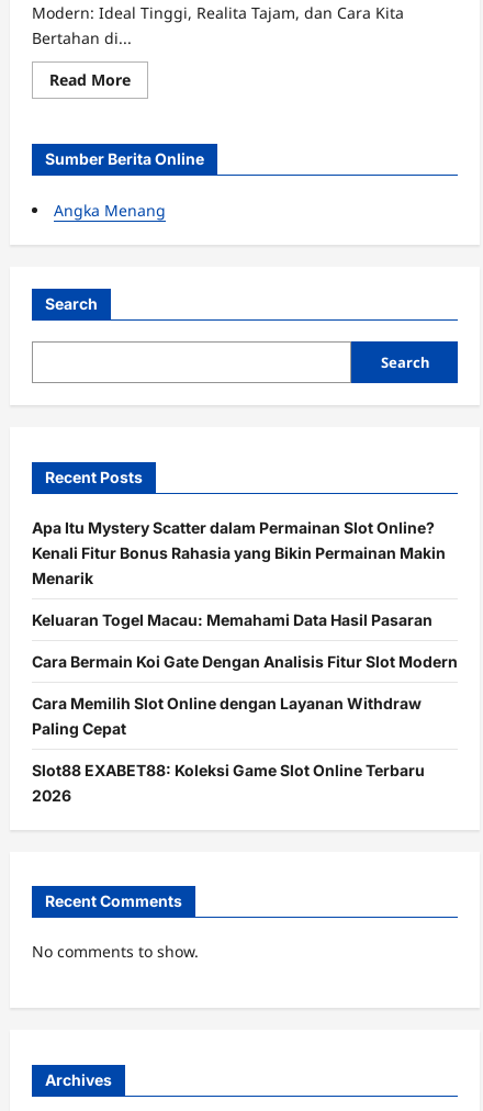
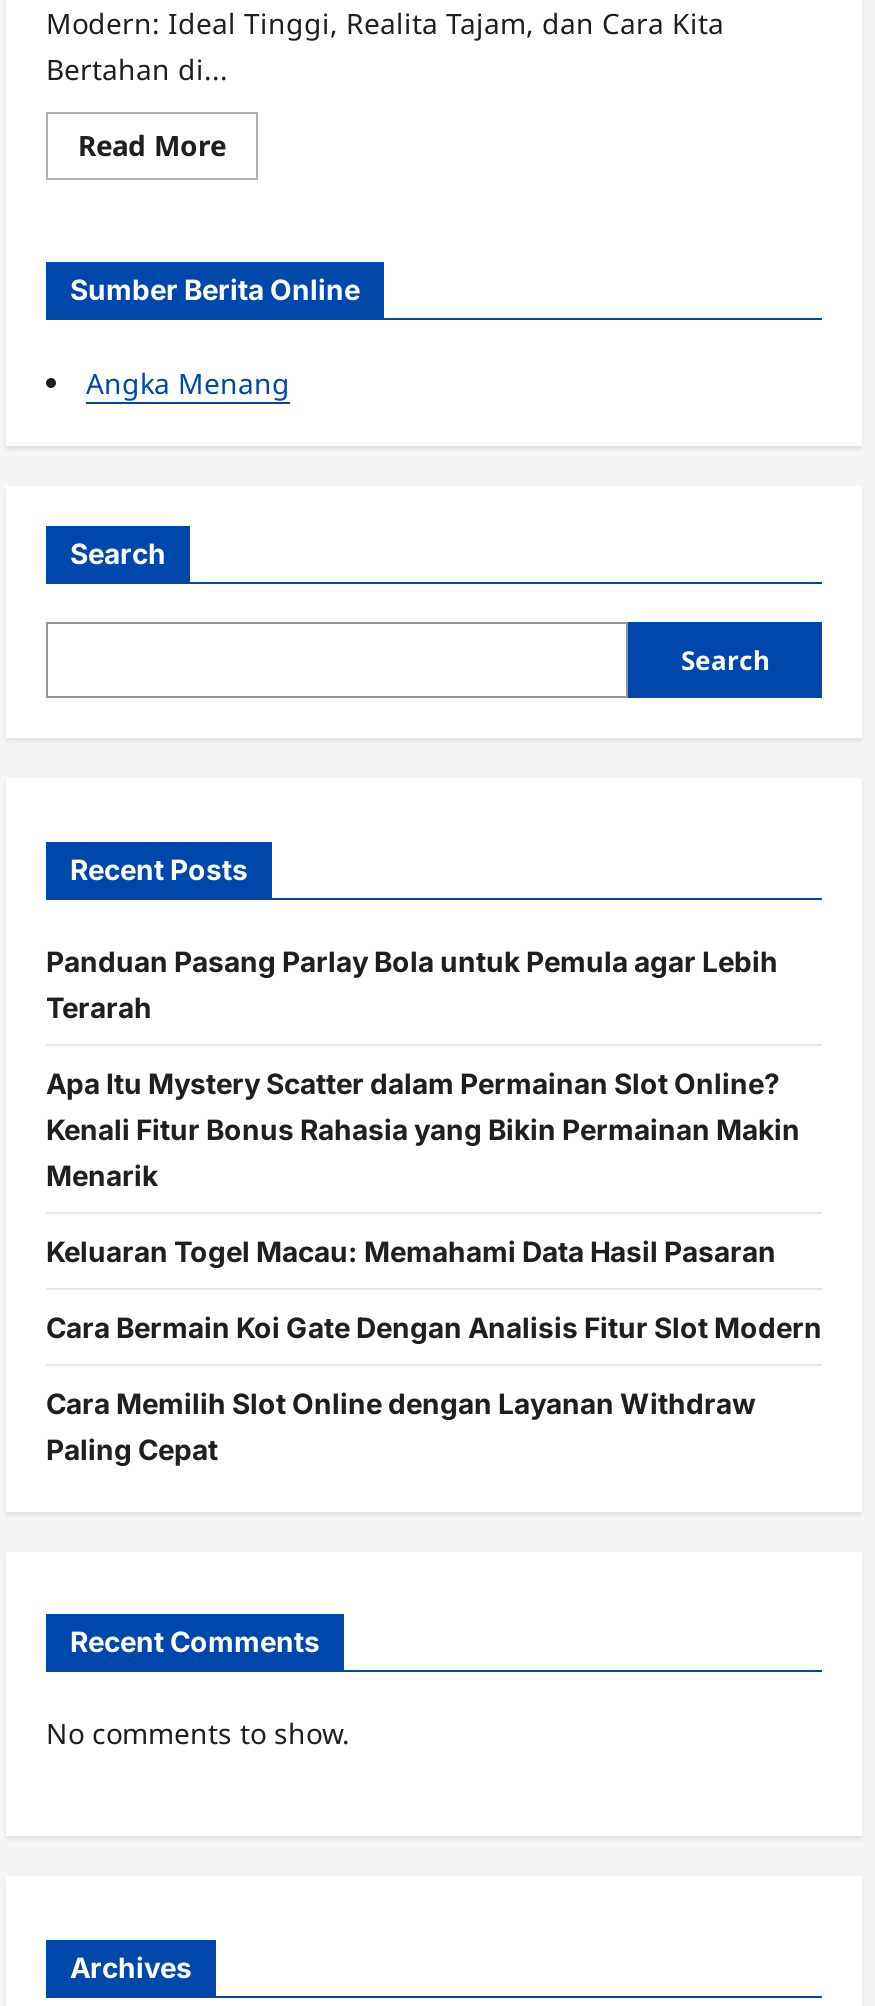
none -> [46,943,778,1023] Panduan Pasang Parlay Bola untuk Pemula agar Lebih | Terarah
moved [32,518,458,737] -> [46,1065,822,1465]: Apa Itu Mystery Scatter dalam Permainan Slot Online? | Kenali Fitur Bonus Rahasia yang Bikin Permainan Makin | Menarik | Keluaran Togel Macau: Memahami Data Hasil Pasaran | Cara Bermain Koi Gate Dengan Analisis Fitur Slot Modern | Cara Memilih Slot Online dengan Layanan Withdraw | Paling Cepat
[32,760,425,804] Slot88 EXABET88: Koleksi Game Slot Online Terbaru | 2026 -> none

